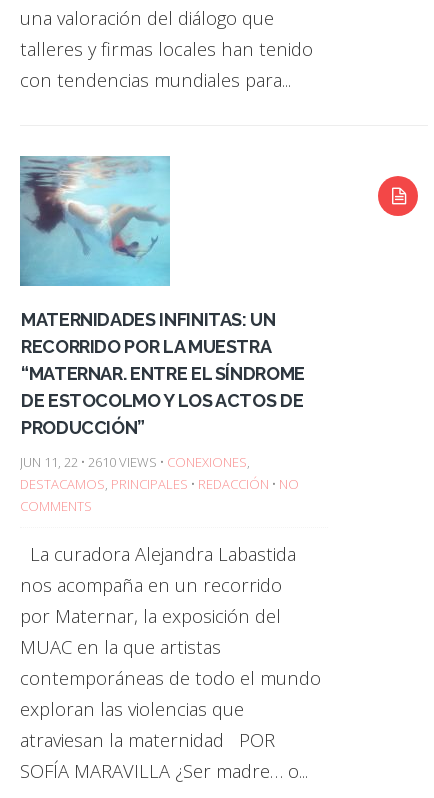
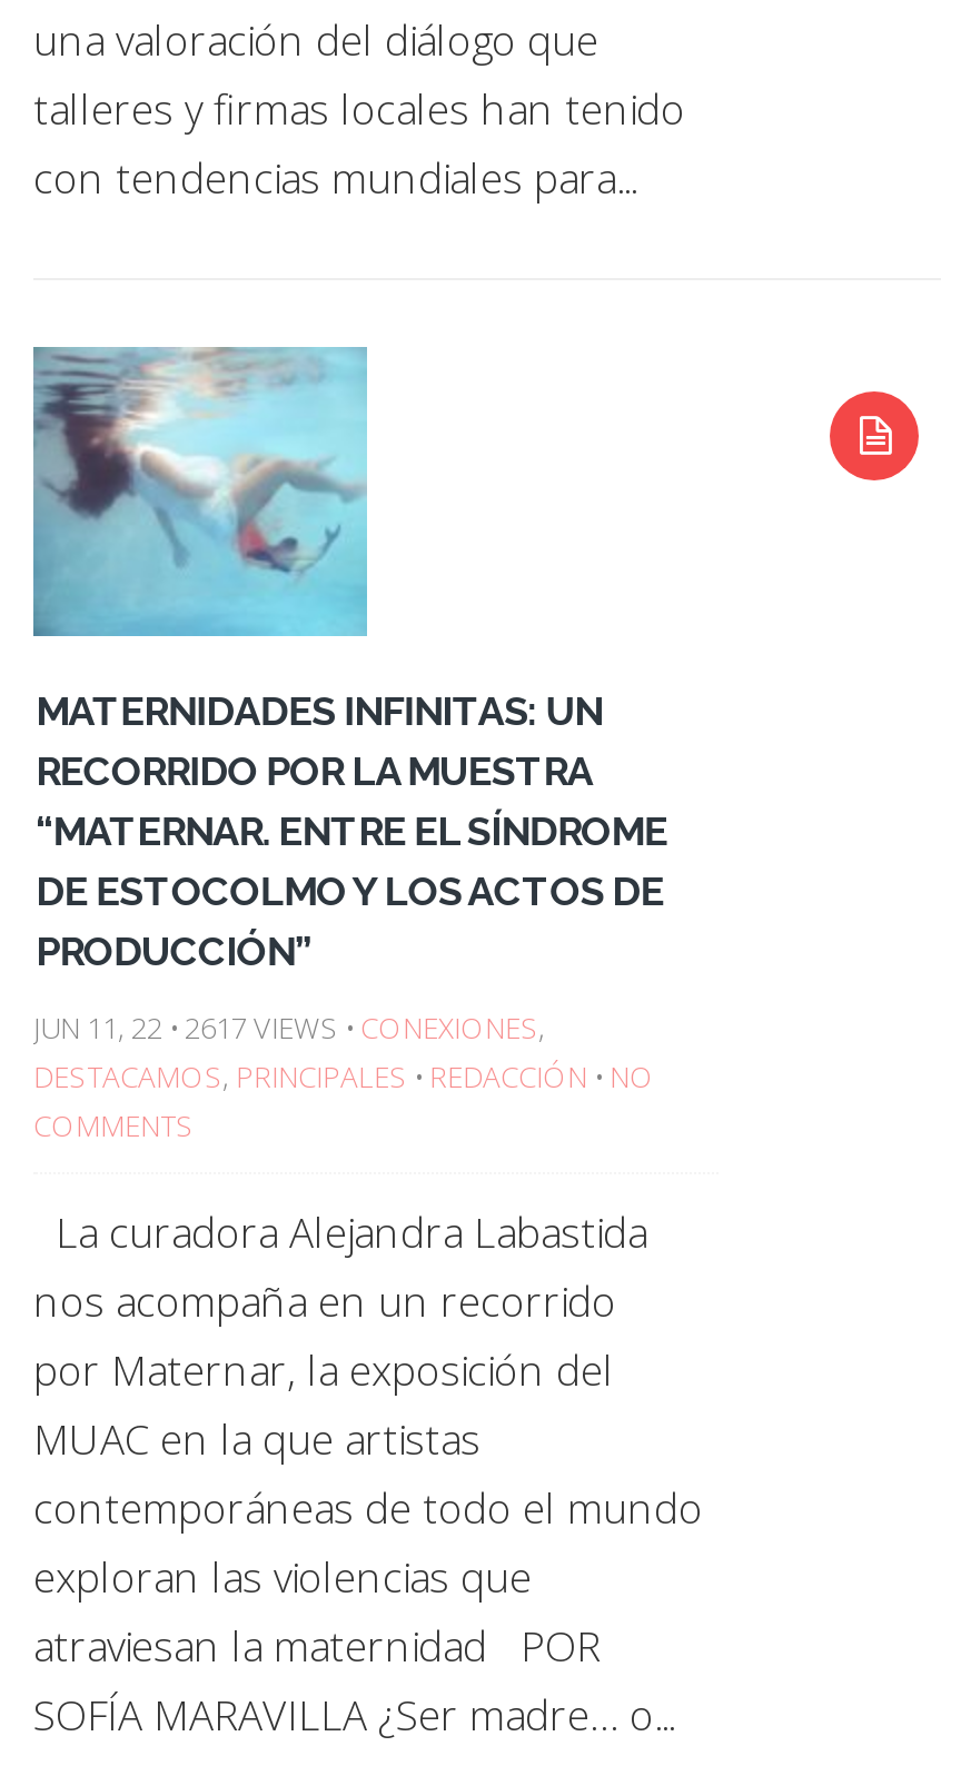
[20,452,250,470] JUN 11, 22 • 2610 VIEWS • CONEXIONES, -> [33,1006,545,1046] JUN 11, 22 • 2617 VIEWS • CONEXIONES,

